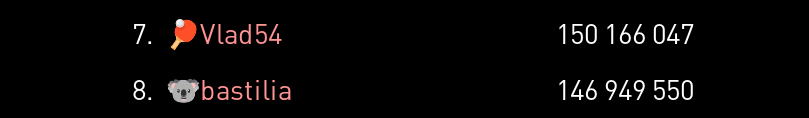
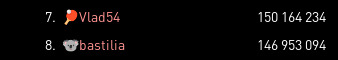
[556,14,694,50] 150 166 047 -> [257,7,326,25] 150 164 234
[556,70,694,106] 146 949 550 -> [257,35,326,53] 146 953 094

